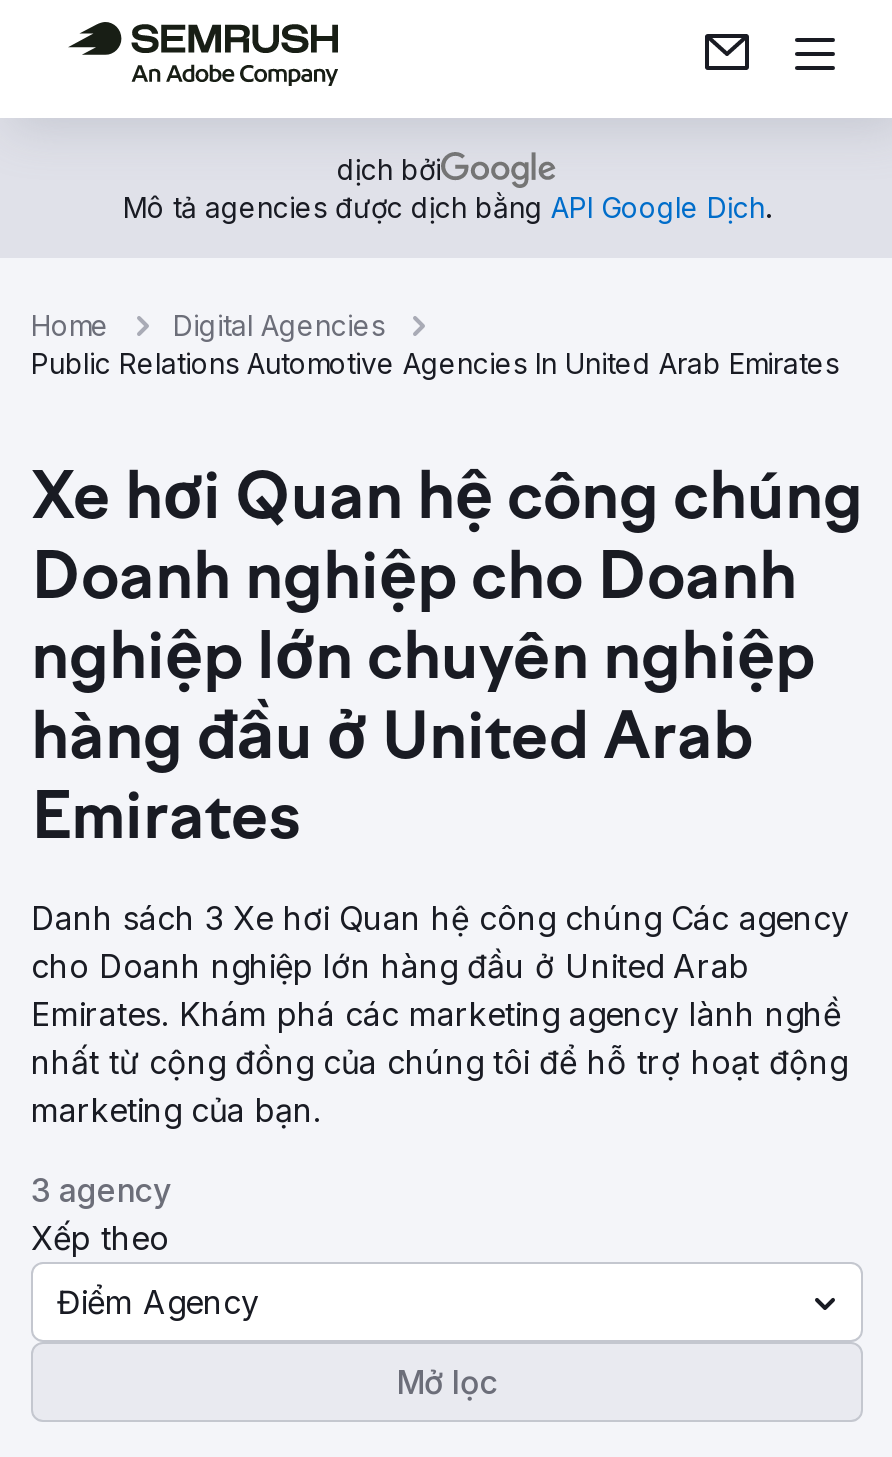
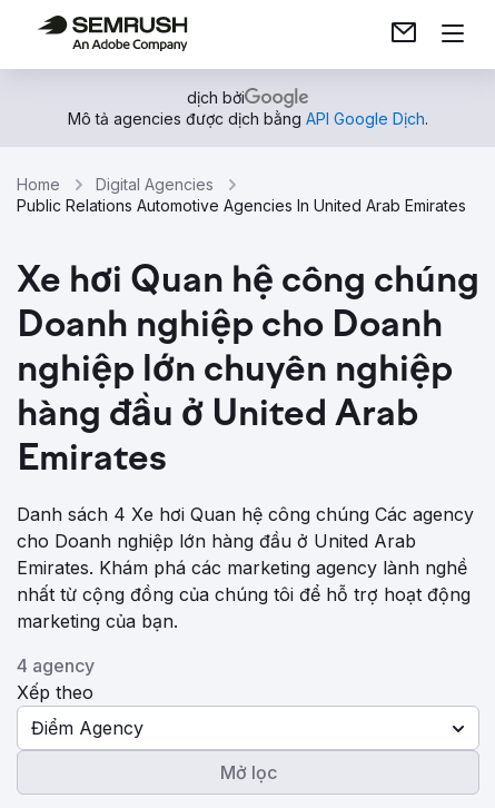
[31,898,849,938] Danh sách 3 Xe hơi Quan hệ công chúng Các agency -> [17,503,474,525] Danh sách 4 Xe hơi Quan hệ công chúng Các agency
[31,1170,171,1210] 3 agency -> [17,654,95,677] 4 agency

